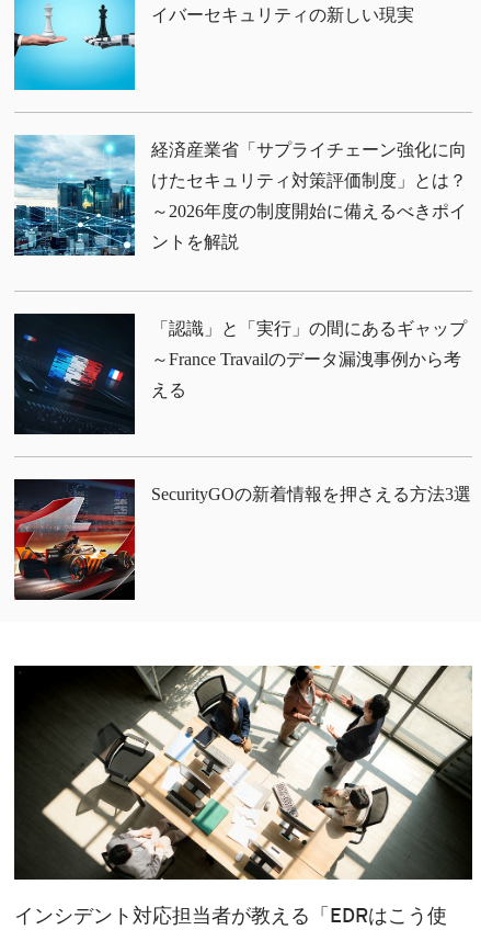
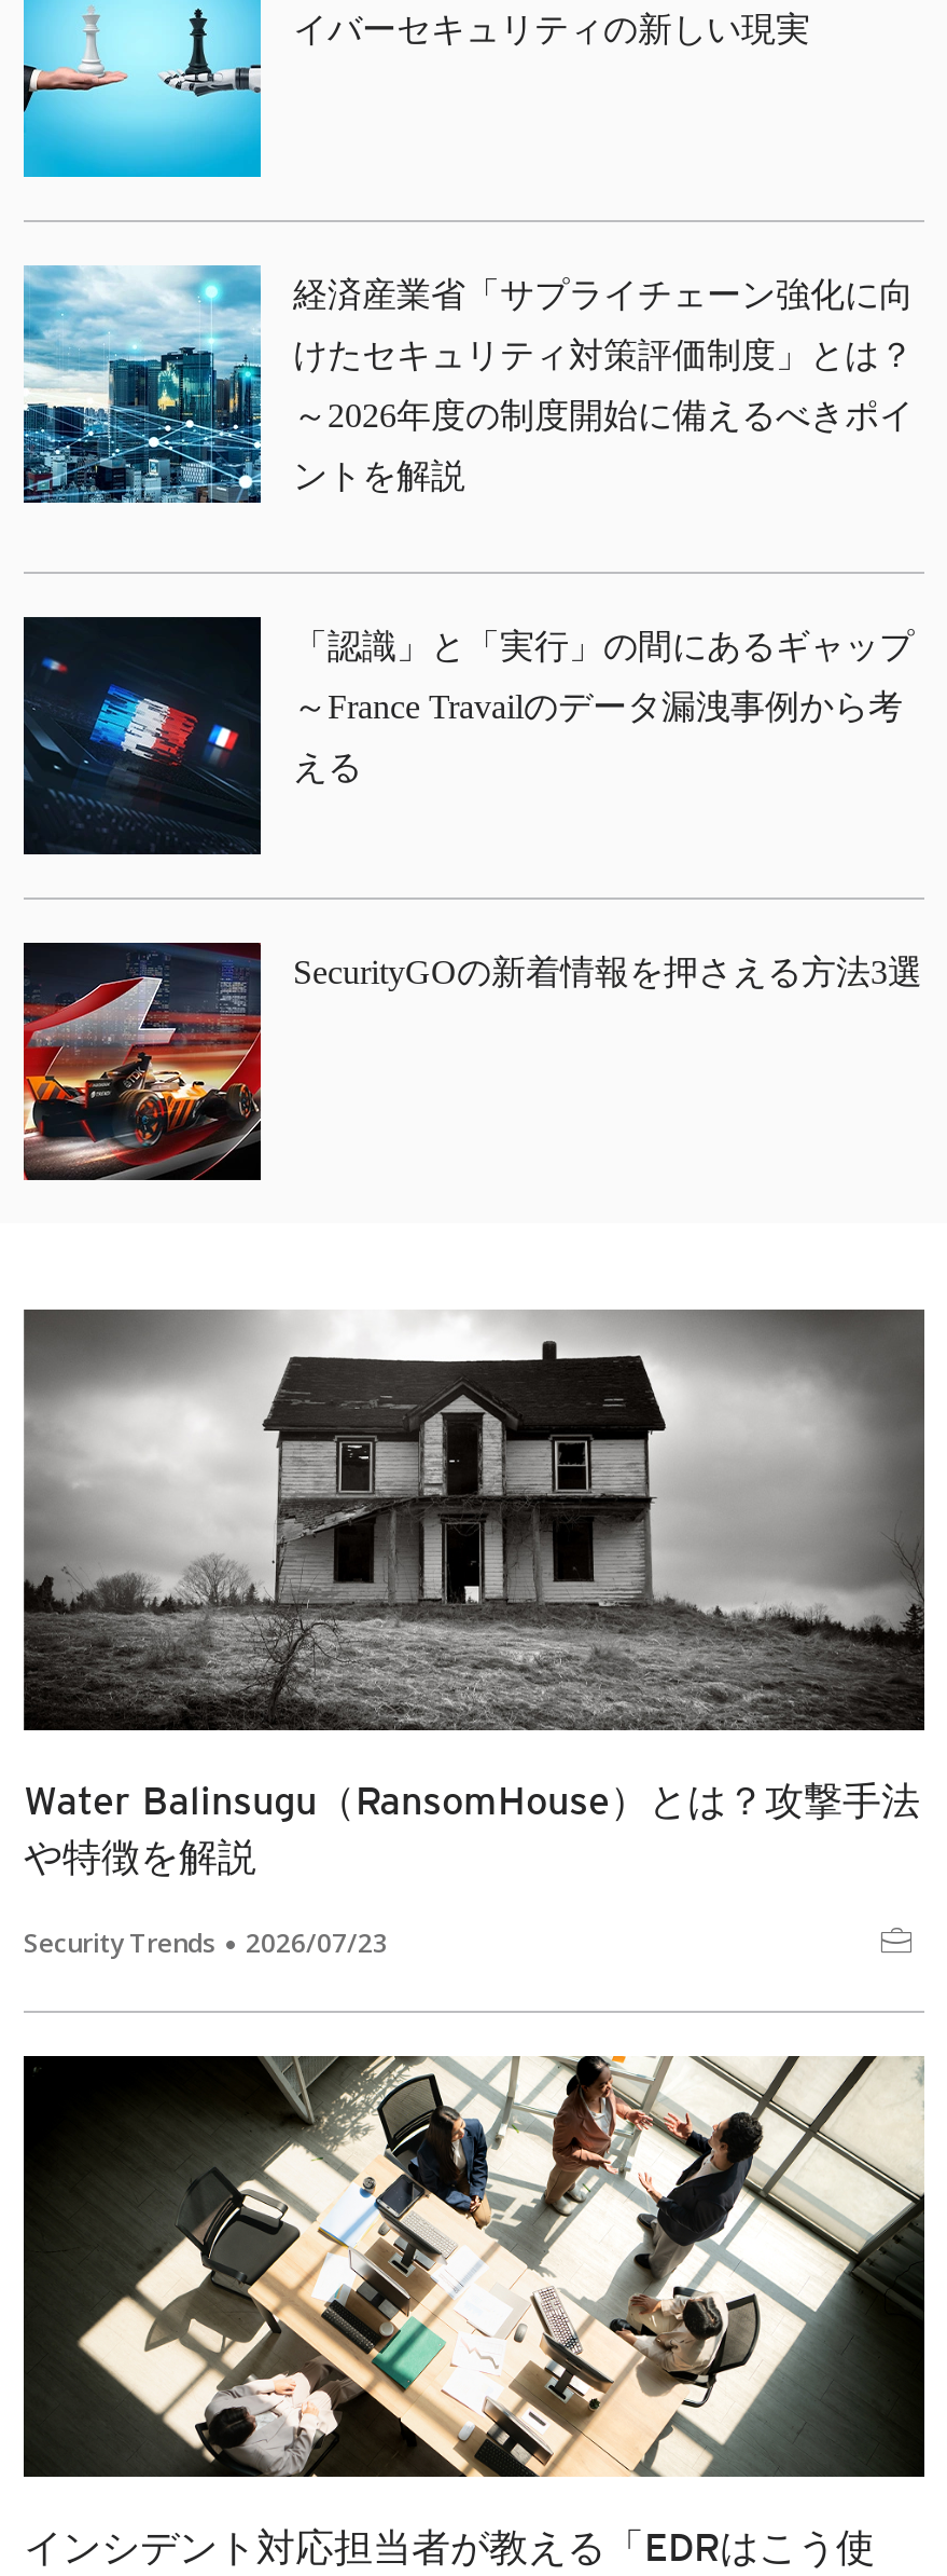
none -> [22,1307,927,1962] [image] | Water Balinsugu（RansomHouse）とは？攻撃手法 | や特徴を解説 | Security Trends | 2026/07/23

